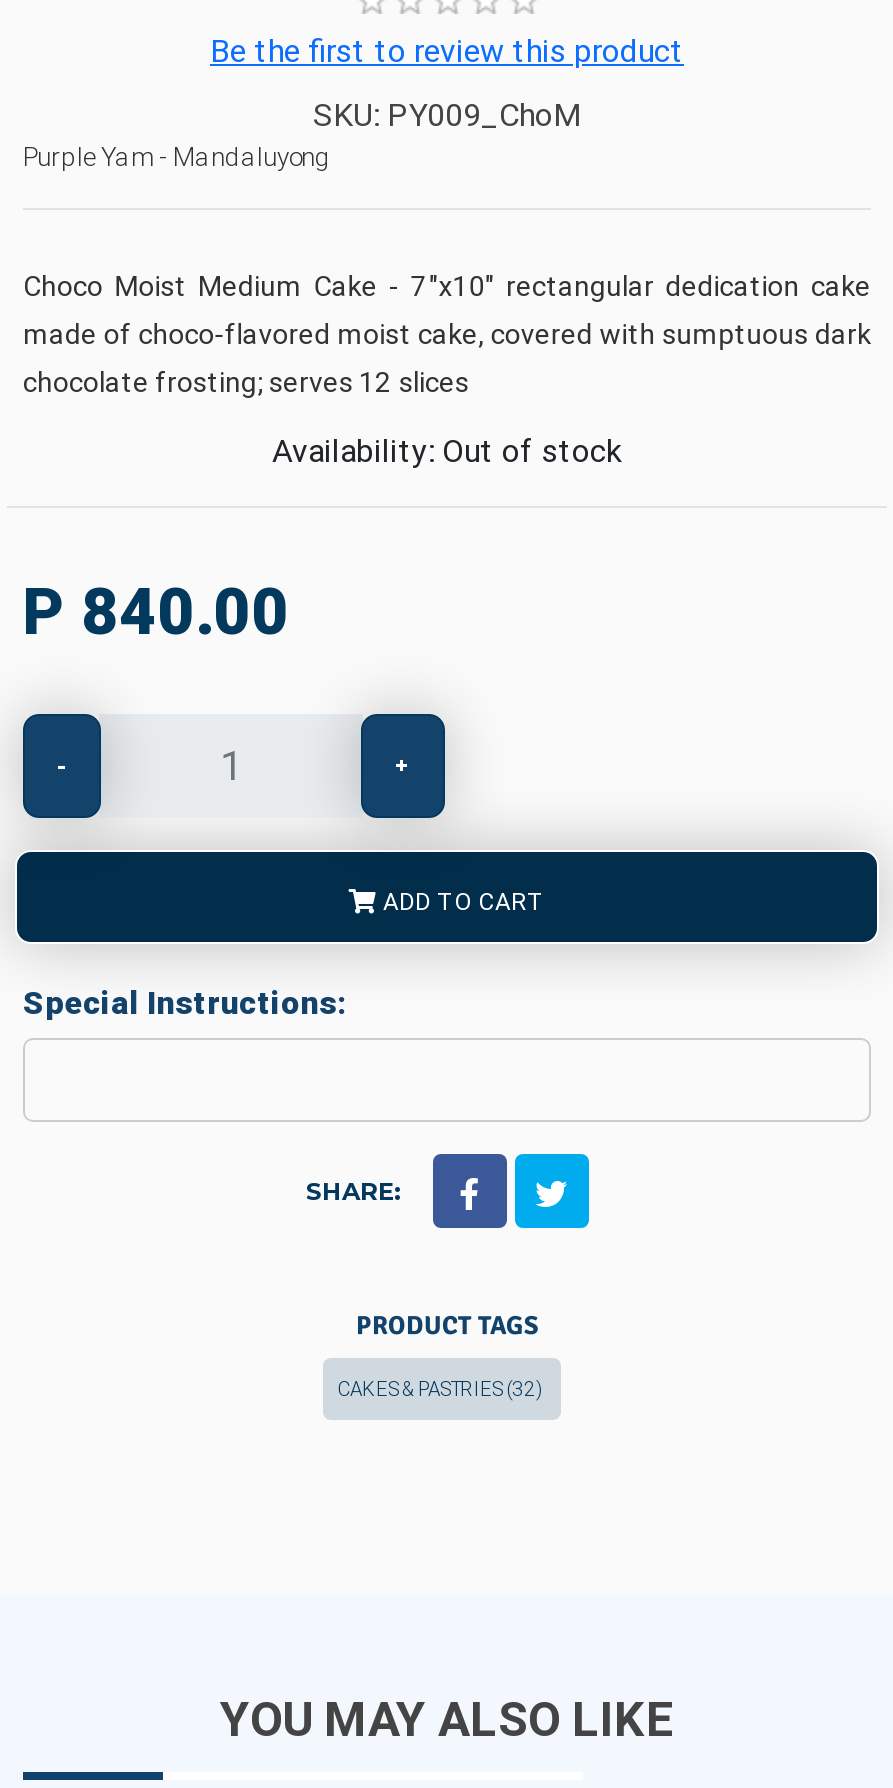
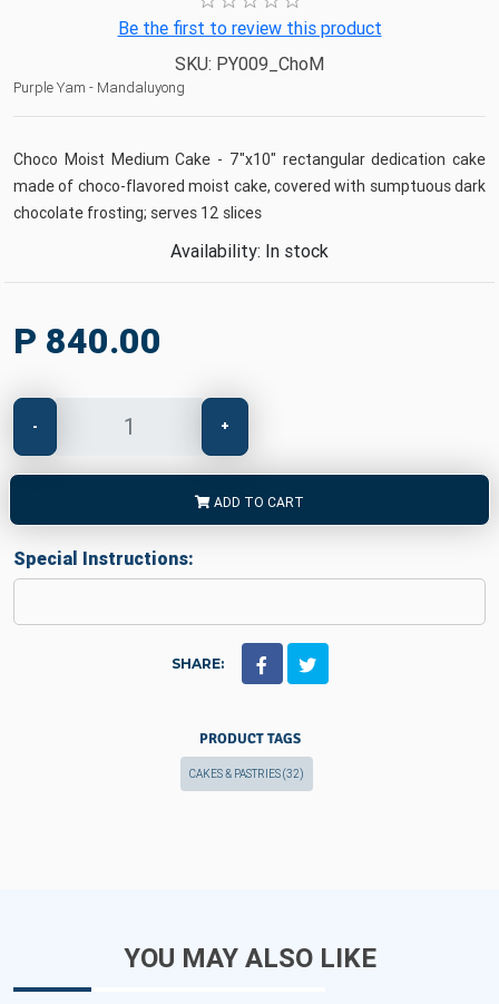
[272,430,622,470] Availability: Out of stock -> [170,240,329,262] Availability: In stock

